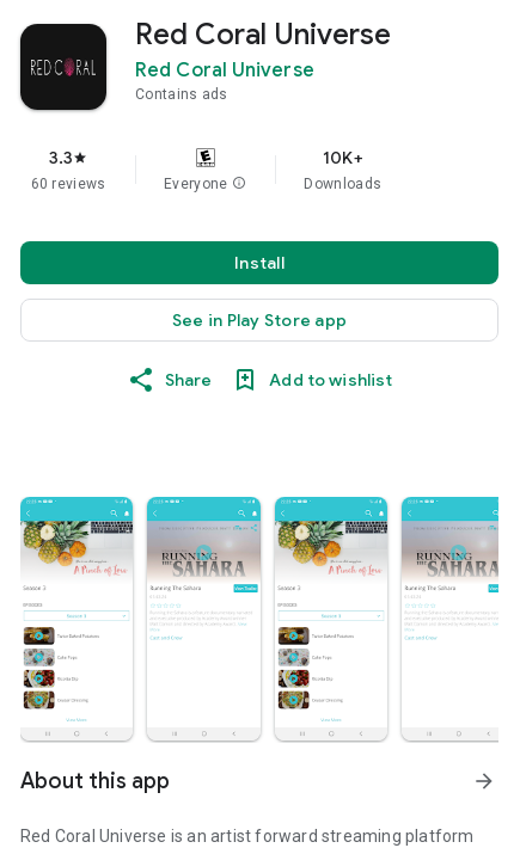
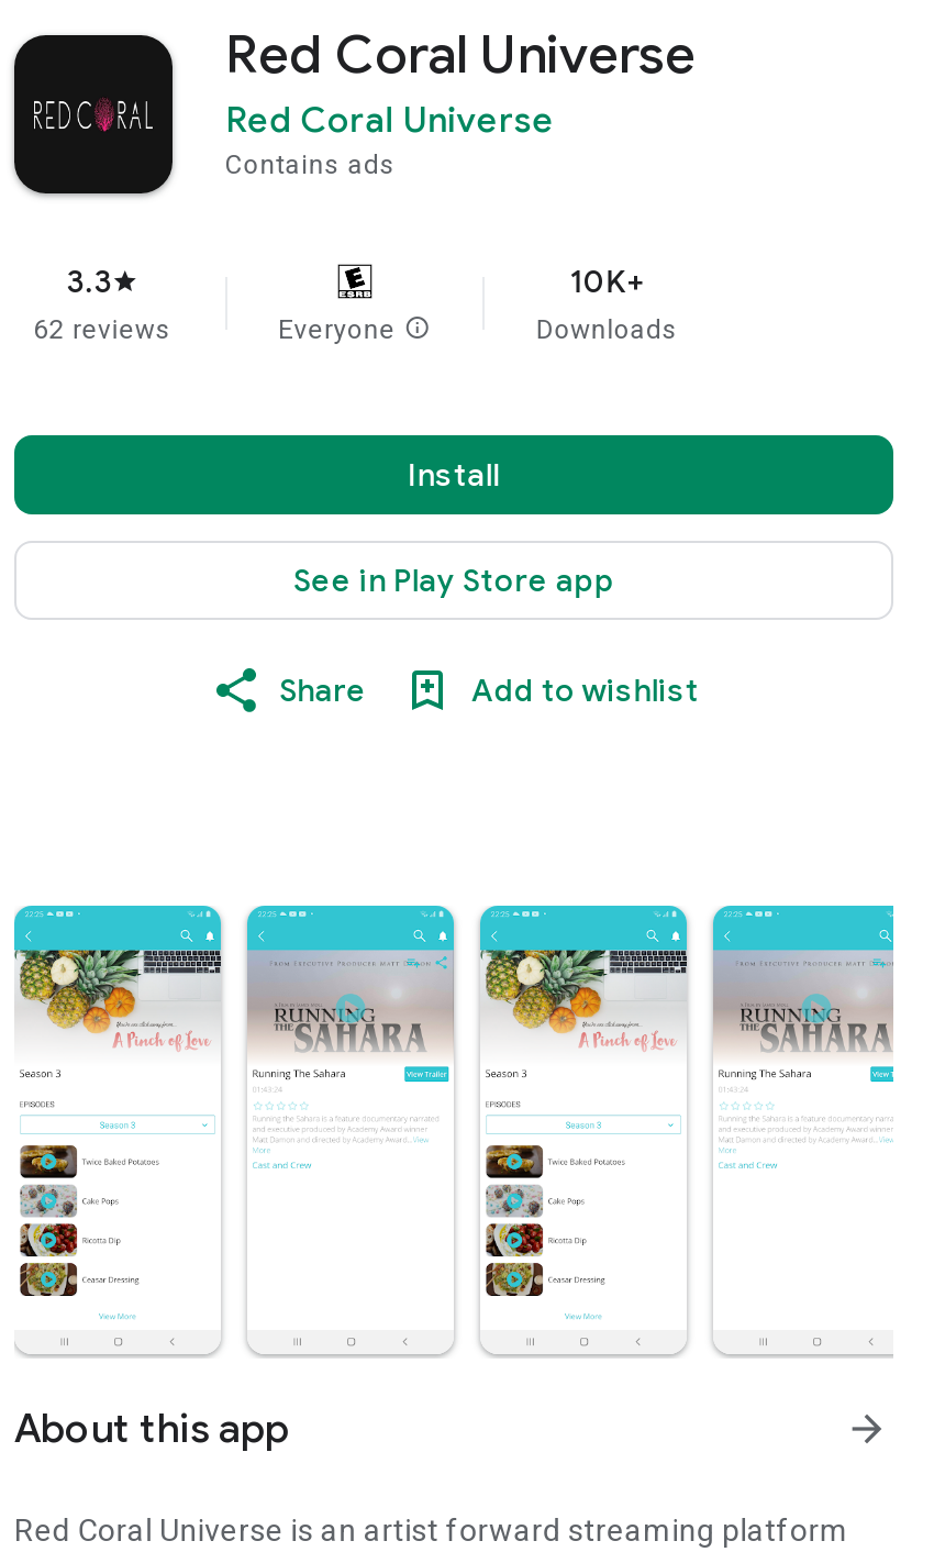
[30,176,106,192] 60 reviews -> [33,314,171,345] 62 reviews

